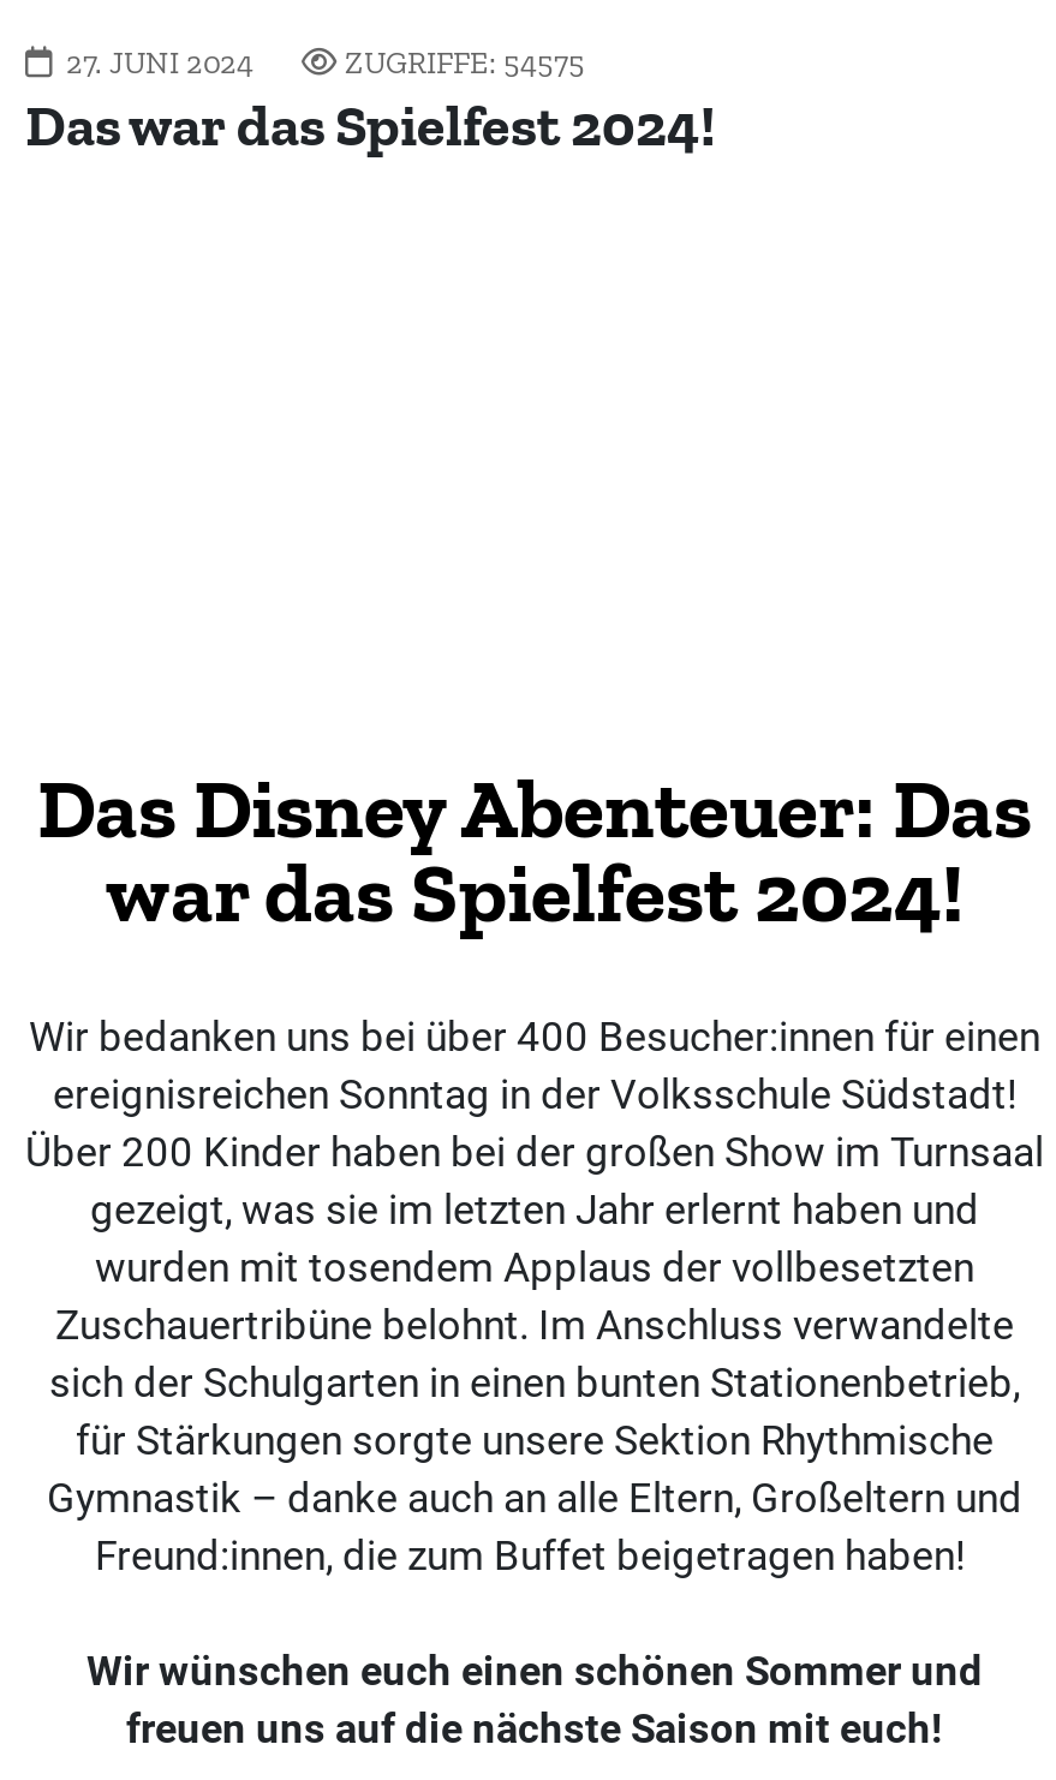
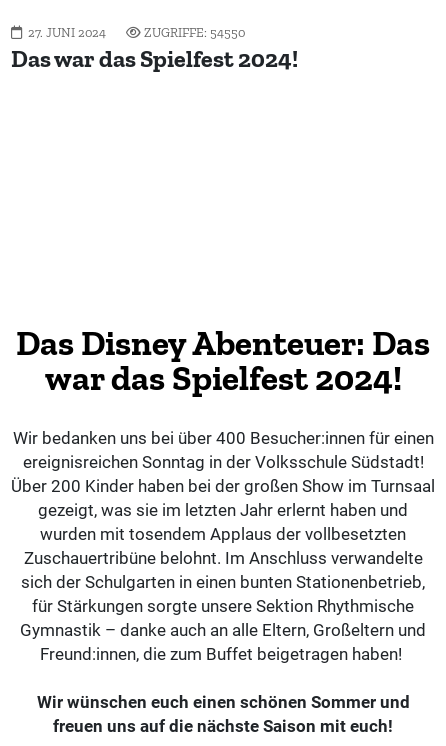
[345,44,585,80] ZUGRIFFE: 54575 -> [144,25,245,40] ZUGRIFFE: 54550

